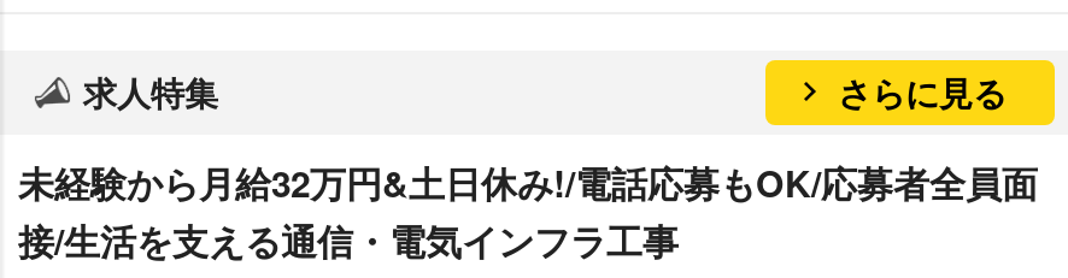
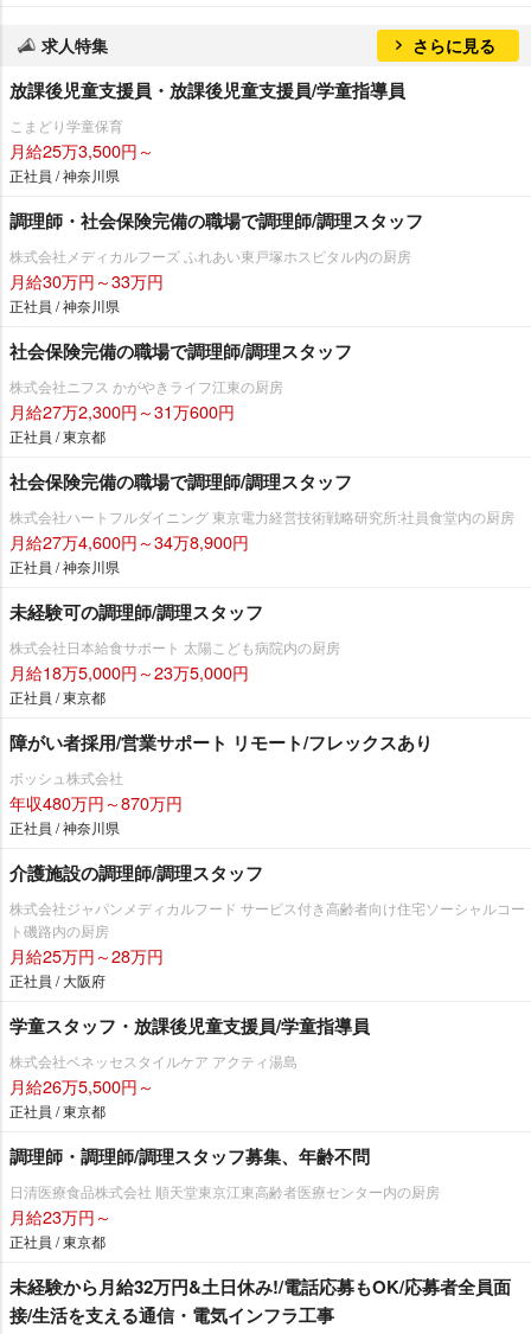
none -> [9,76,525,1250] 放課後児童支援員・放課後児童支援員/学童指導員 | こまどり学童保育 | 月給25万3,500円～ | 正社員 / 神奈川県 | 調理師・社会保険完備の職場で調理師/調理スタッフ | 株式会社メディカルフーズ ふれあい東戸塚ホスピタル内の厨房 | 月給30万円～33万円 | 正社員 / 神奈川県 | 社会保険完備の職場で調理師/調理スタッフ | 株式会社ニフス かがやきライフ江東の厨房 | 月給27万2,300円～31万600円 | 正社員 / 東京都 | 社会保険完備の職場で調理師/調理スタッフ | 株式会社ハートフルダイニング 東京電力経営技術戦略研究所:社員食堂内の厨房 | 月給27万4,600円～34万8,900円 | 正社員 / 神奈川県 | 未経験可の調理師/調理スタッフ | 株式会社日本給食サポート 太陽こども病院内の厨房 | 月給18万5,000円～23万5,000円 | 正社員 / 東京都 | 障がい者採用/営業サポート リモート/フレックスあり | ボッシュ株式会社 | 年収480万円～870万円 | 正社員 / 神奈川県 | 介護施設の調理師/調理スタッフ | 株式会社ジャパンメディカルフード サービス付き高齢者向け住宅ソーシャルコー | ト磯路内の厨房 | 月給25万円～28万円 | 正社員 / 大阪府 | 学童スタッフ・放課後児童支援員/学童指導員 | 株式会社ベネッセスタイルケア アクティ湯島 | 月給26万5,500円～ | 正社員 / 東京都 | 調理師・調理師/調理スタッフ募集、年齢不問 | 日清医療食品株式会社 順天堂東京江東高齢者医療センター内の厨房 | 月給23万円～ | 正社員 / 東京都

